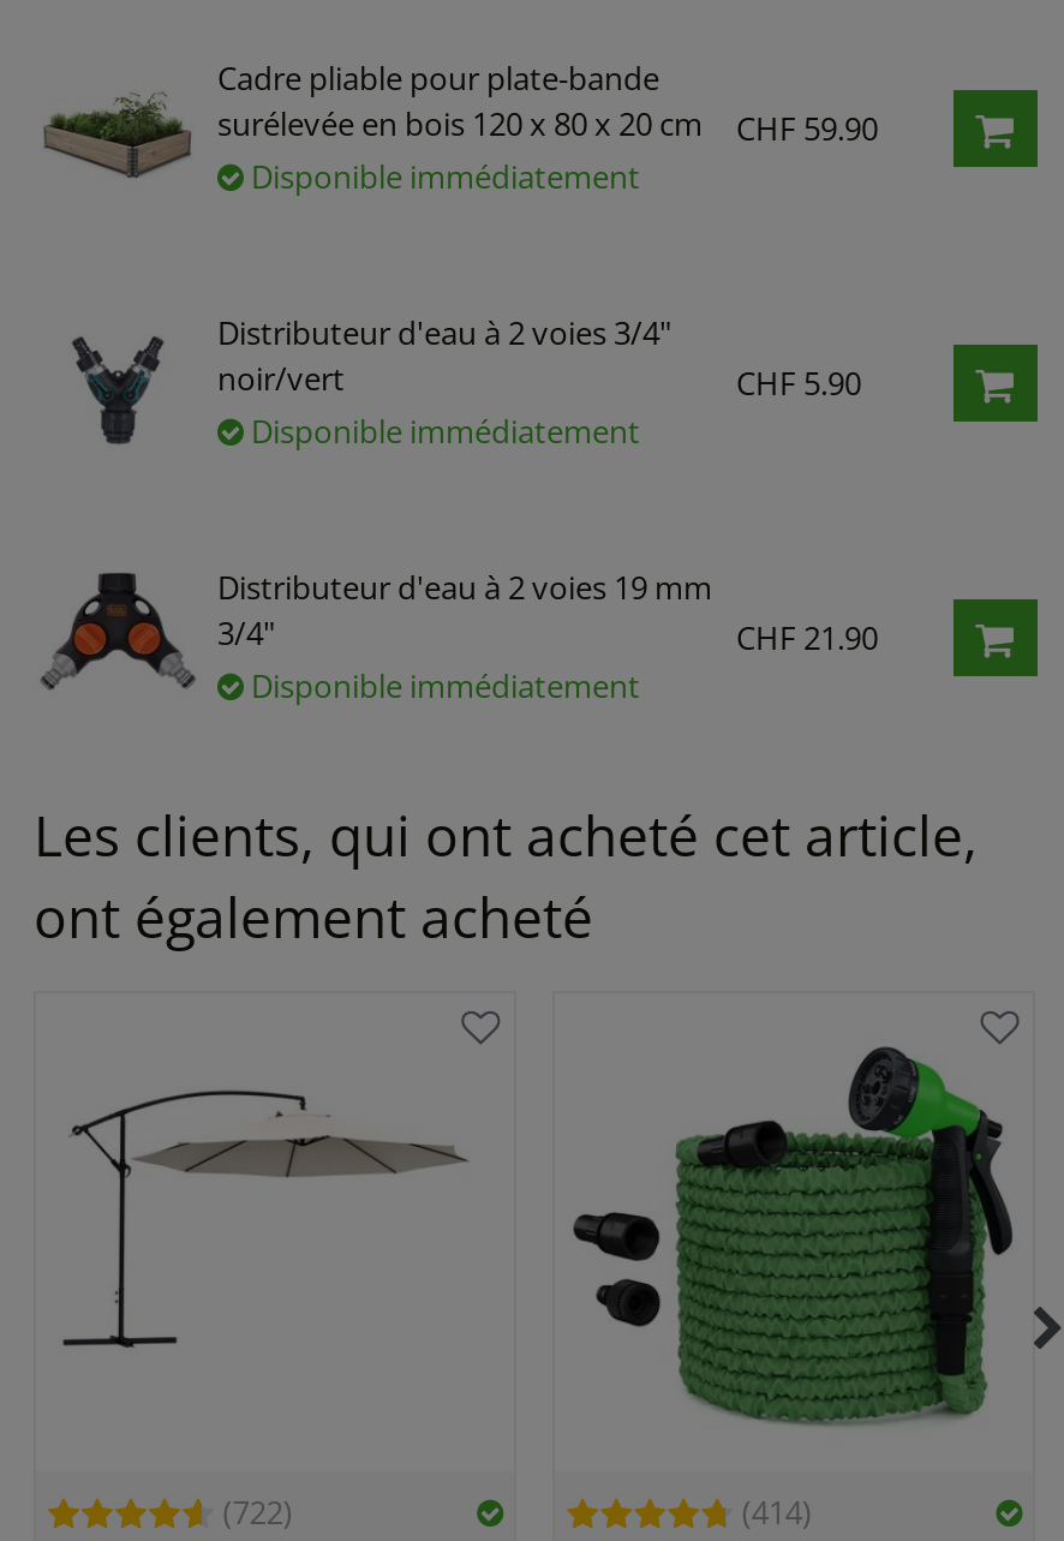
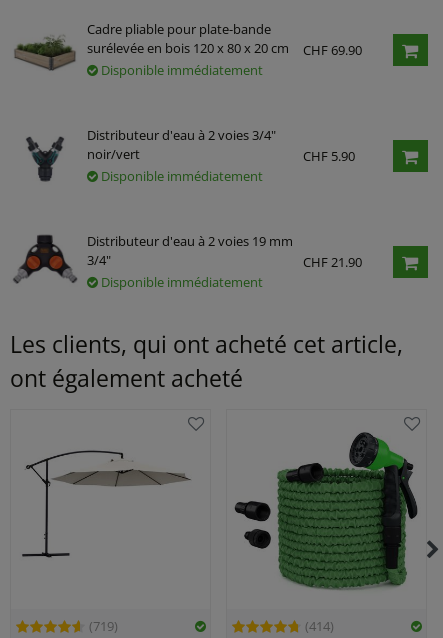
[217,102,878,149] surélevée en bois 120 x 80 x 20 cm CHF 59.90 -> [86,39,361,59] surélevée en bois 120 x 80 x 20 cm CHF 69.90
[223,1490,293,1533] (722) -> [89,617,118,635] (719)

